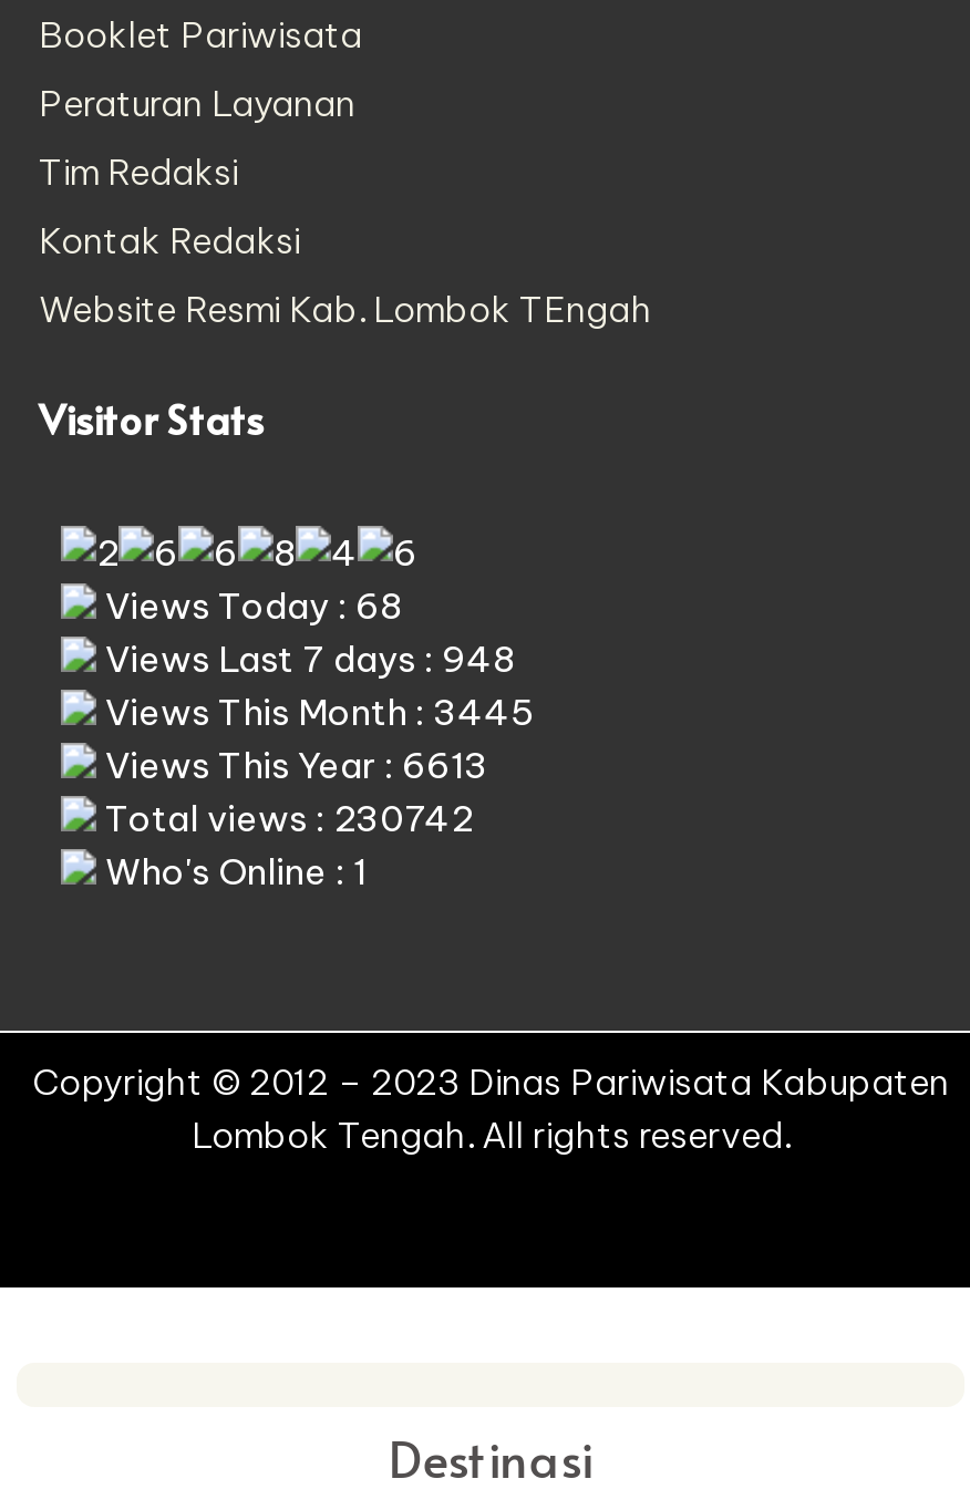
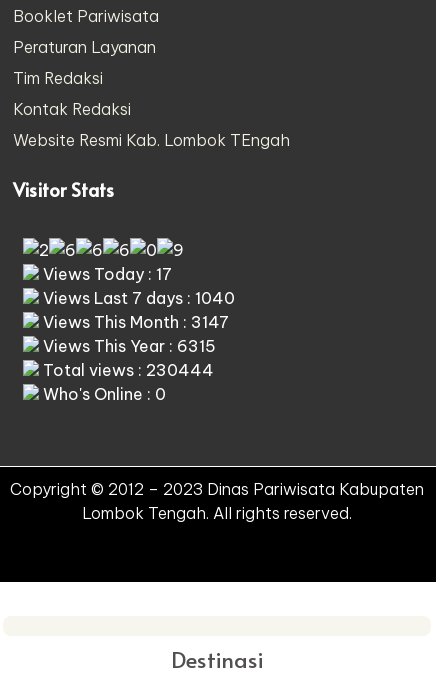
[96,583,402,628] Views Today : 68 -> [39,264,172,284] Views Today : 17
[96,637,515,681] Views Last 7 days : 948 -> [39,288,235,308] Views Last 7 days : 1040
[96,690,535,734] Views This Month : 3445 -> [39,312,229,332] Views This Month : 3147
[96,743,488,787] Views This Year : 6613 -> [39,336,216,356] Views This Year : 6315
[96,796,473,840] Total views : 230742 -> [39,360,214,380] Total views : 230444
[96,849,367,893] Who's Online : 1 -> [39,384,166,404] Who's Online : 0

